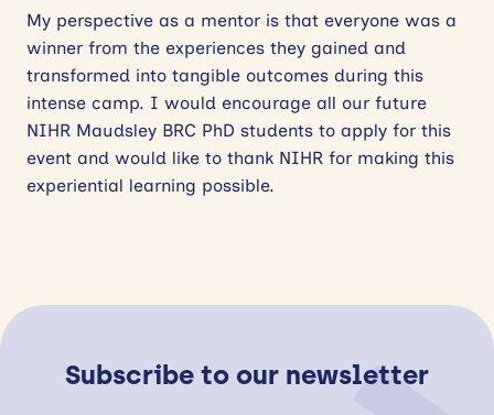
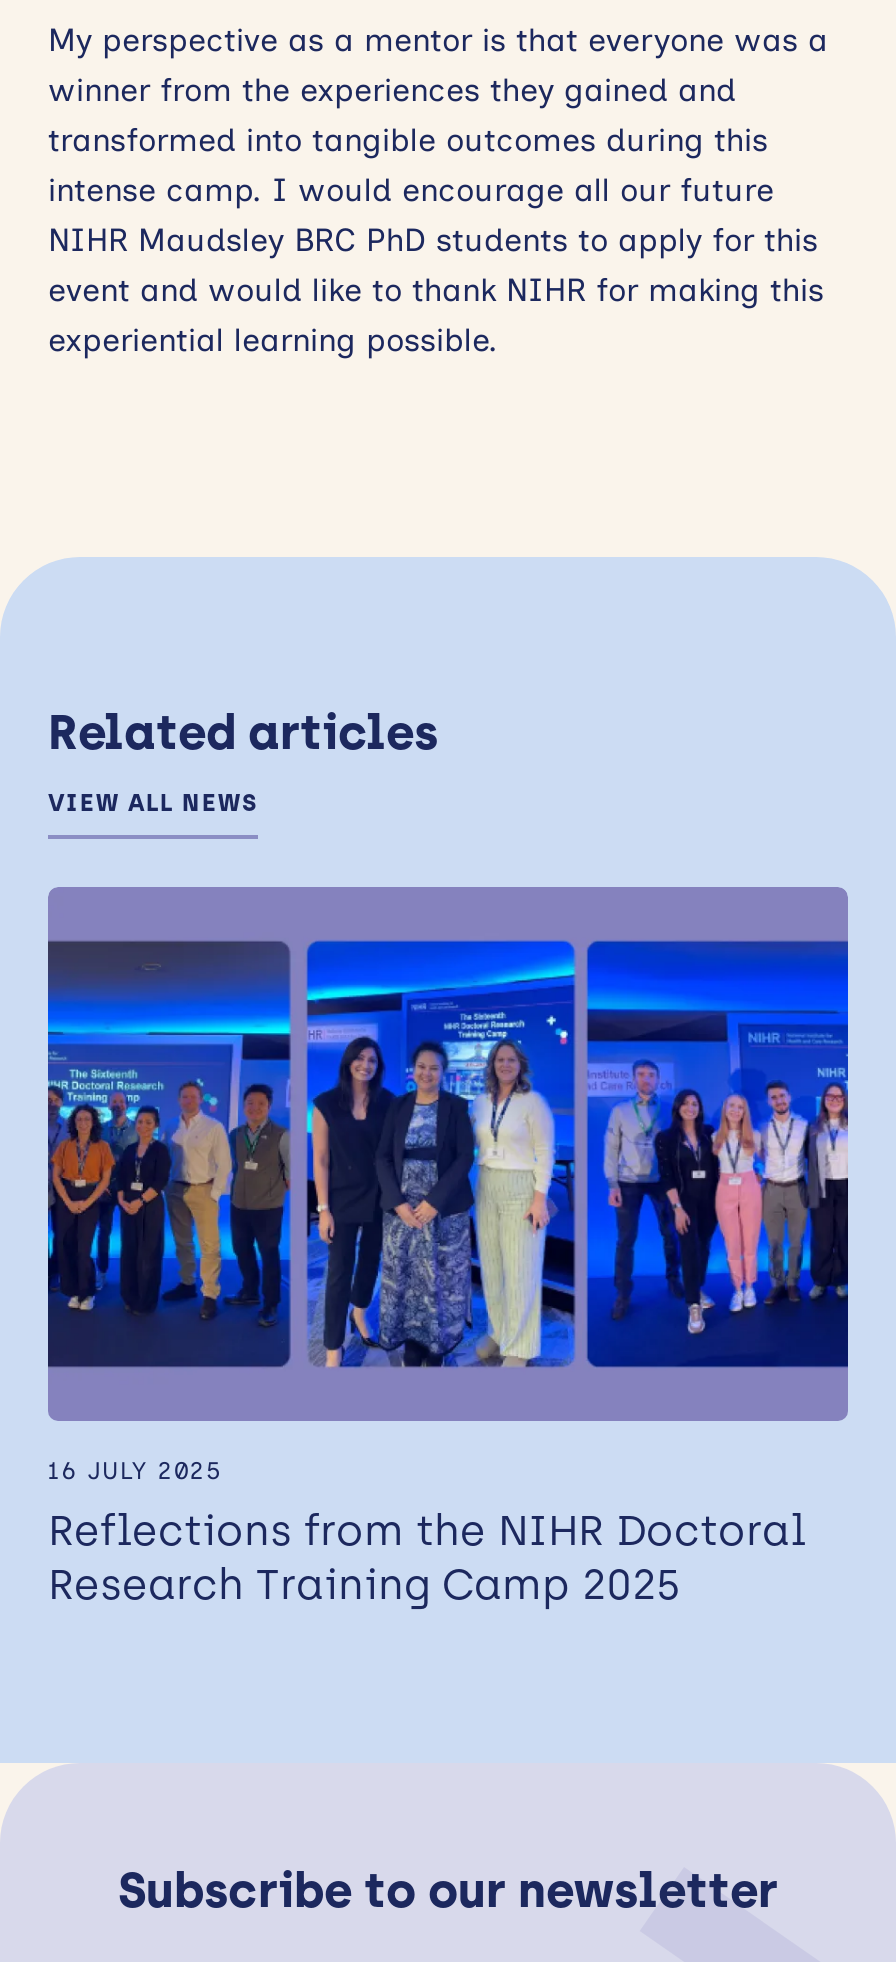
none -> [46,887,850,1609] [image] | 16 JULY 2025 | Reflections from the NIHR Doctoral | Research Training Camp 2025
none -> [48,704,438,818] Related articles | VIEW ALL NEWS

